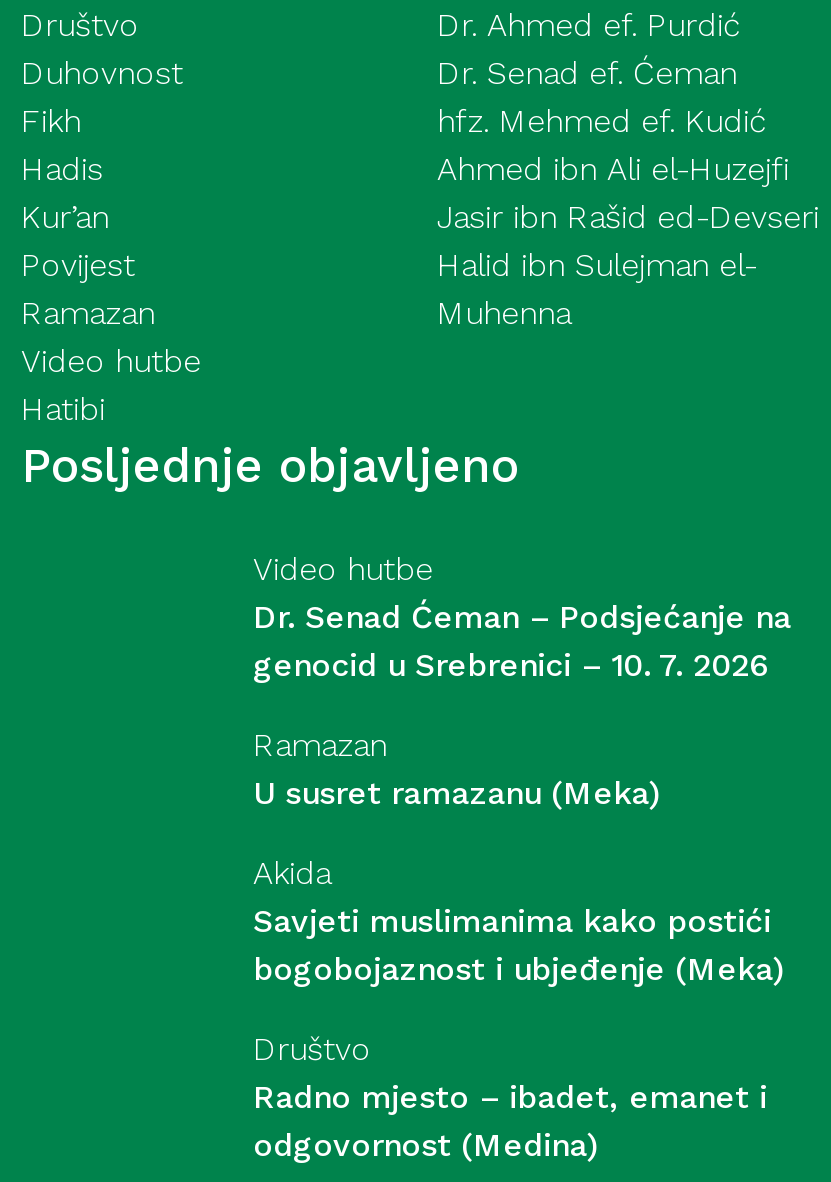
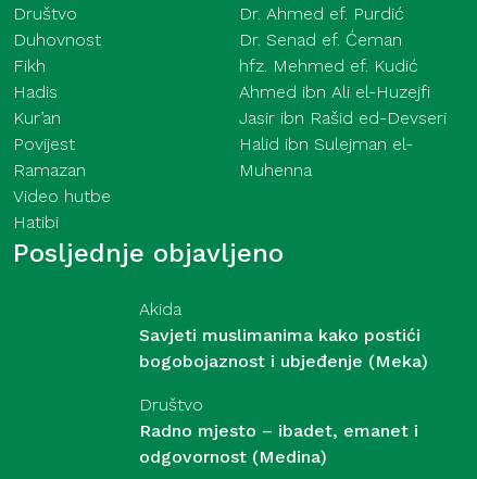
[253,550,791,812] Video hutbe | Dr. Senad Ćeman – Podsjećanje na | genocid u Srebrenici – 10. 7. 2026 | Ramazan | U susret ramazanu (Meka) -> none

